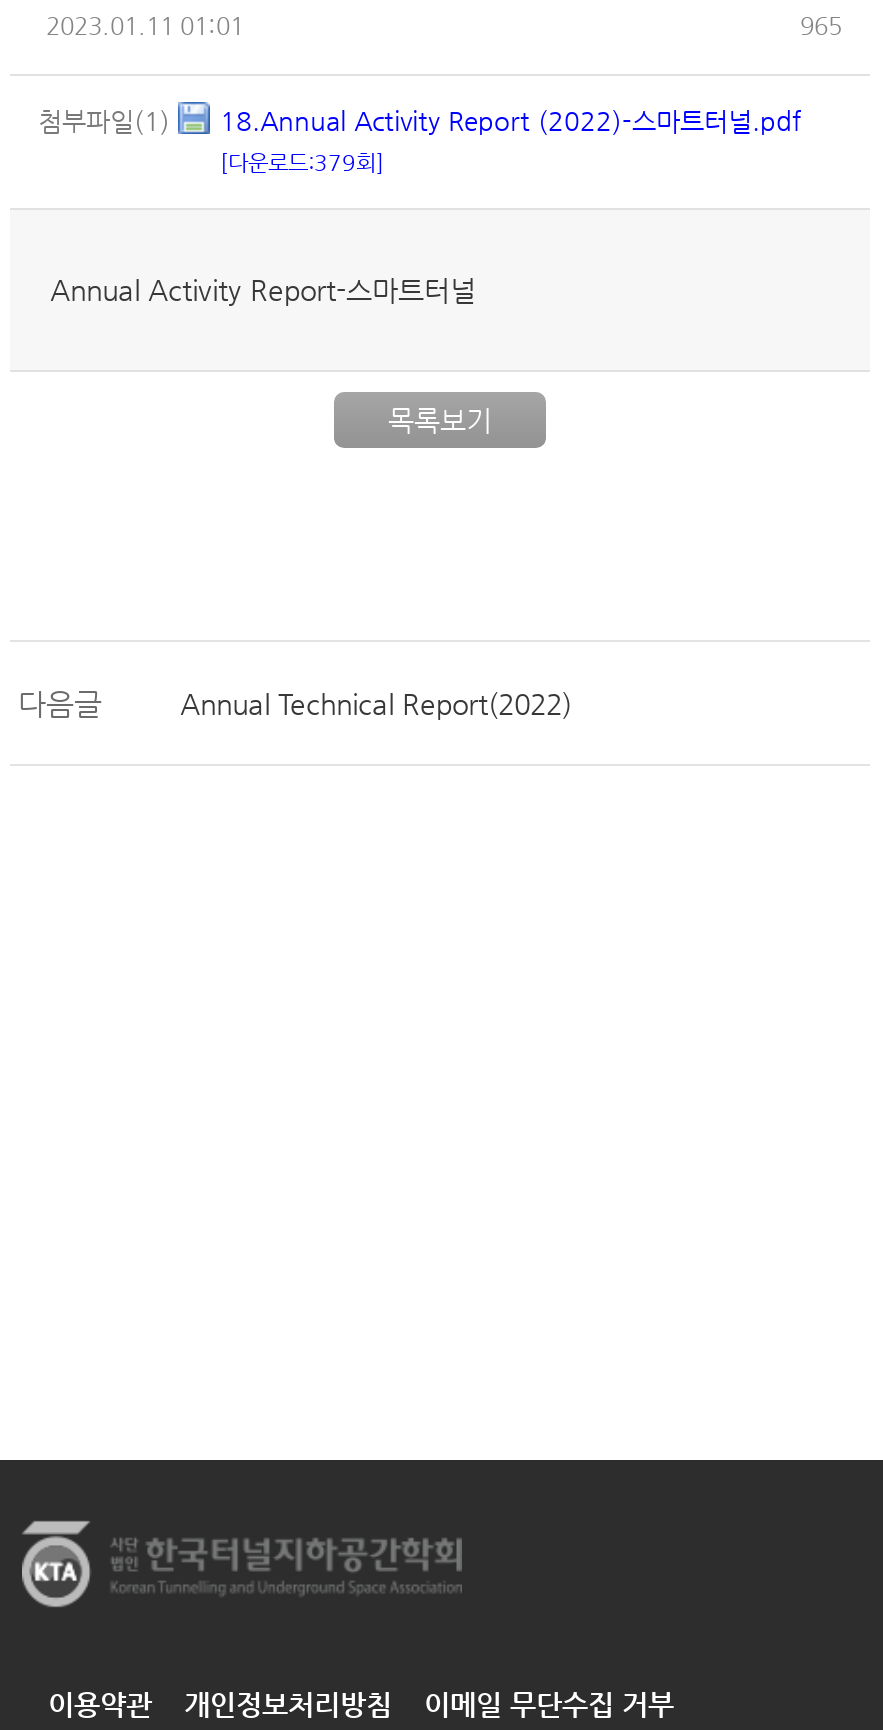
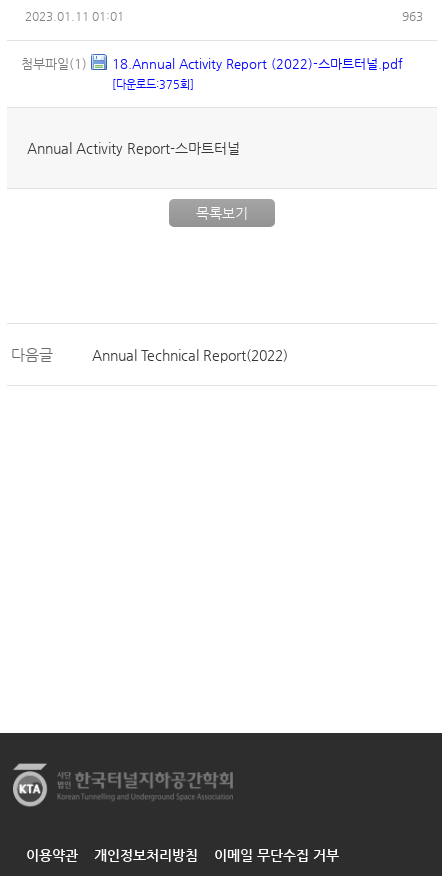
[800,12,842,40] 965 -> [402,9,423,23] 963
[220,150,384,174] [다운로드:379회] -> [112,78,194,90] [다운로드:375회]

